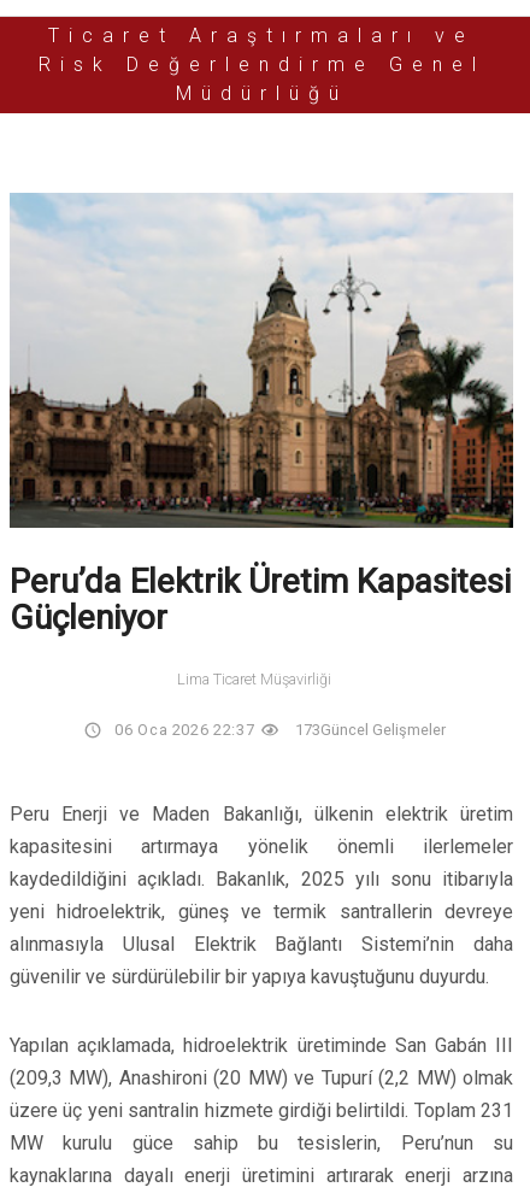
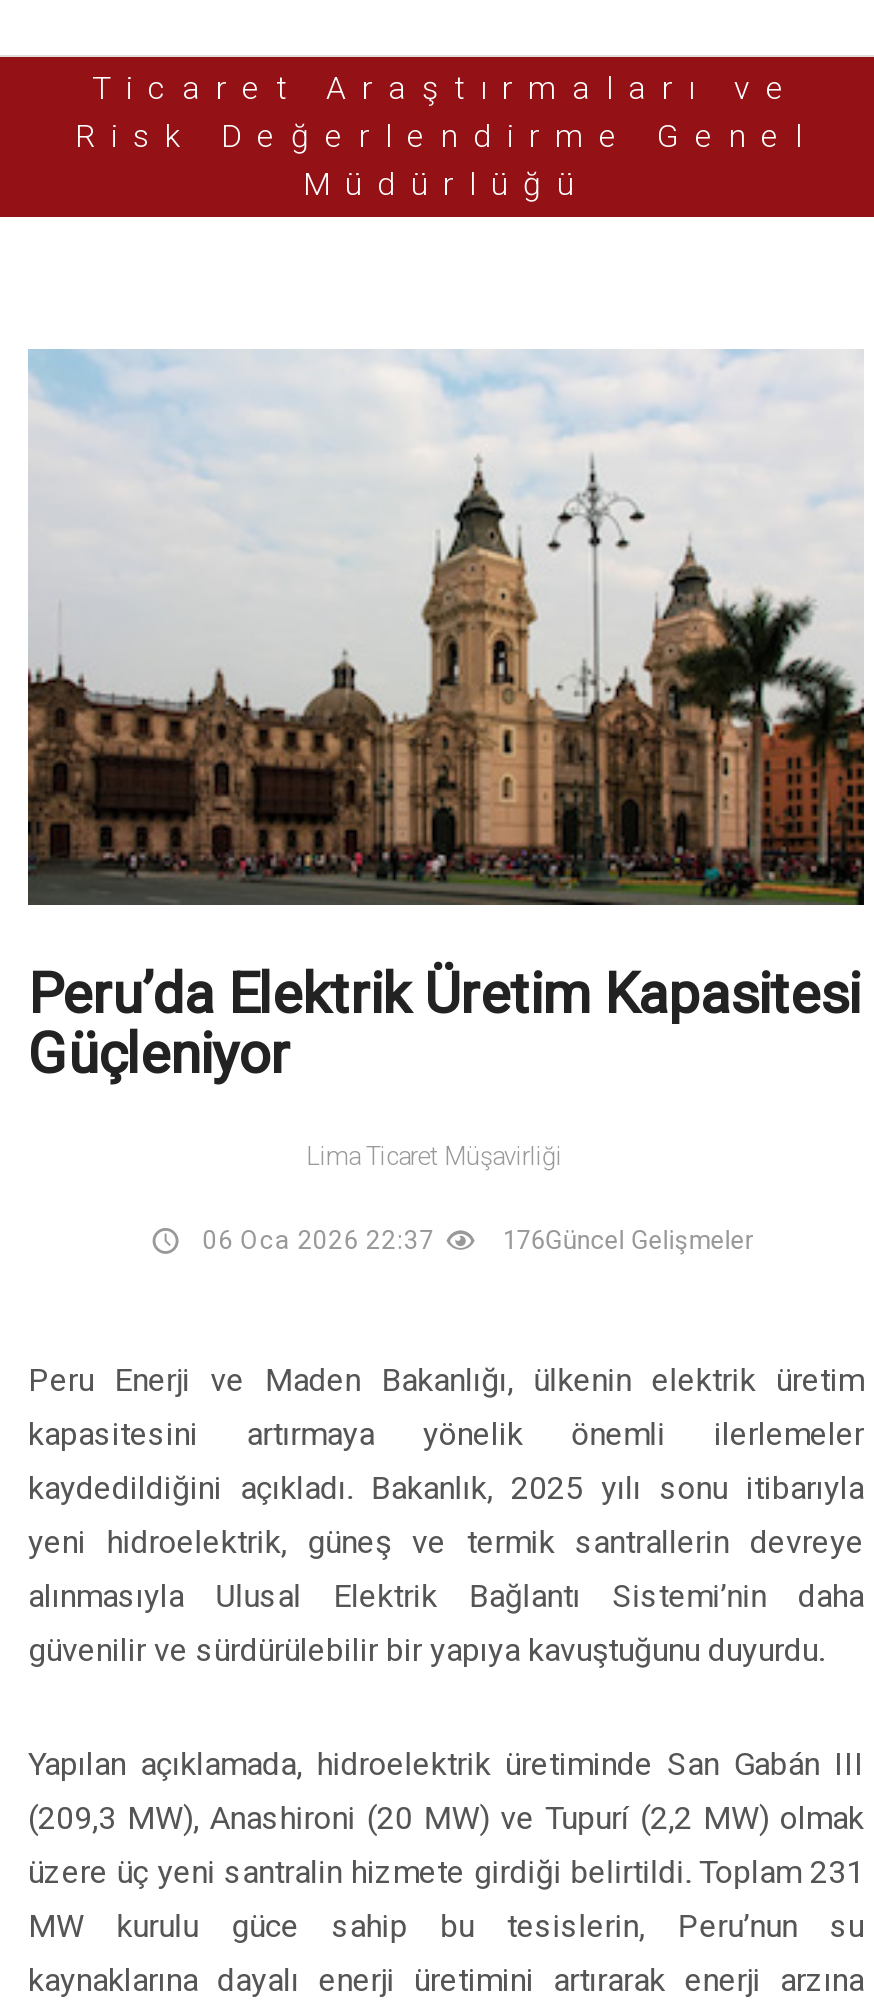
[292,721,446,739] 173Güncel Gelişmeler -> [497,1225,753,1255] 176Güncel Gelişmeler

